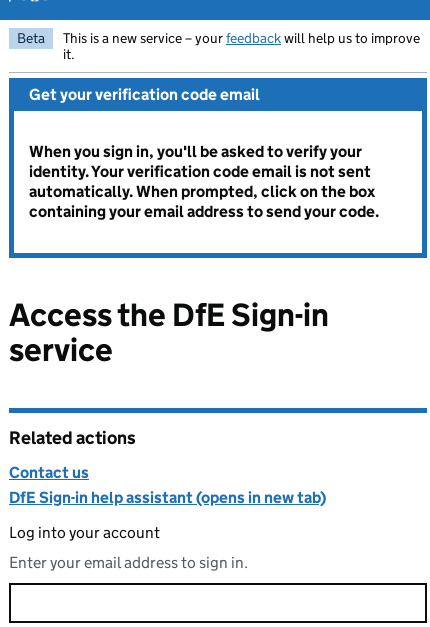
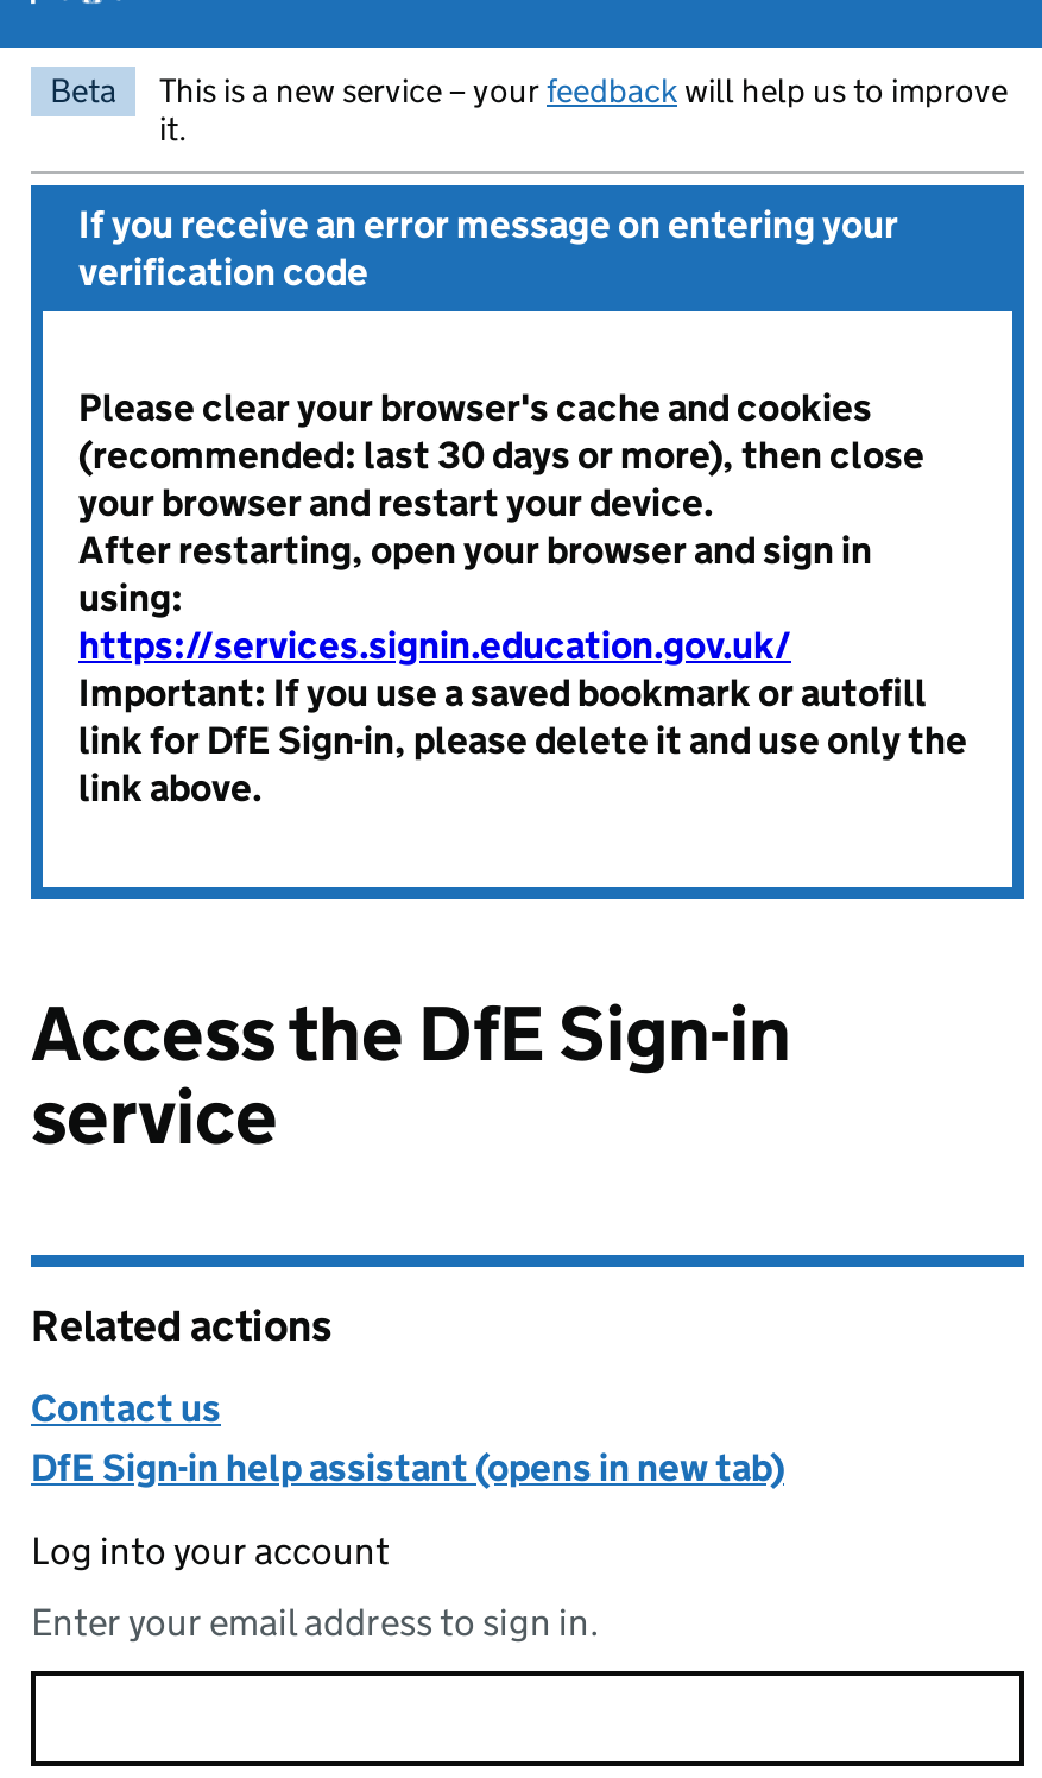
[29,85,260,104] Get your verification code email -> [78,202,898,295] If you receive an error message on entering your | verification code
[29,142,379,221] When you sign in, you'll be asked to verify your | identity. Your verification code email is not sent | automatically. When prompted, click on the box | containing your email address to send your code. -> [78,385,967,811] Please clear your browser's cache and cookies | (recommended: last 30 days or more), then close | your browser and restart your device. | After restarting, open your browser and sign in | using: | https://services.signin.education.gov.uk/ | Important: If you use a saved bookmark or autofill | link for DfE Sign-in, please delete it and use only the | link above.

